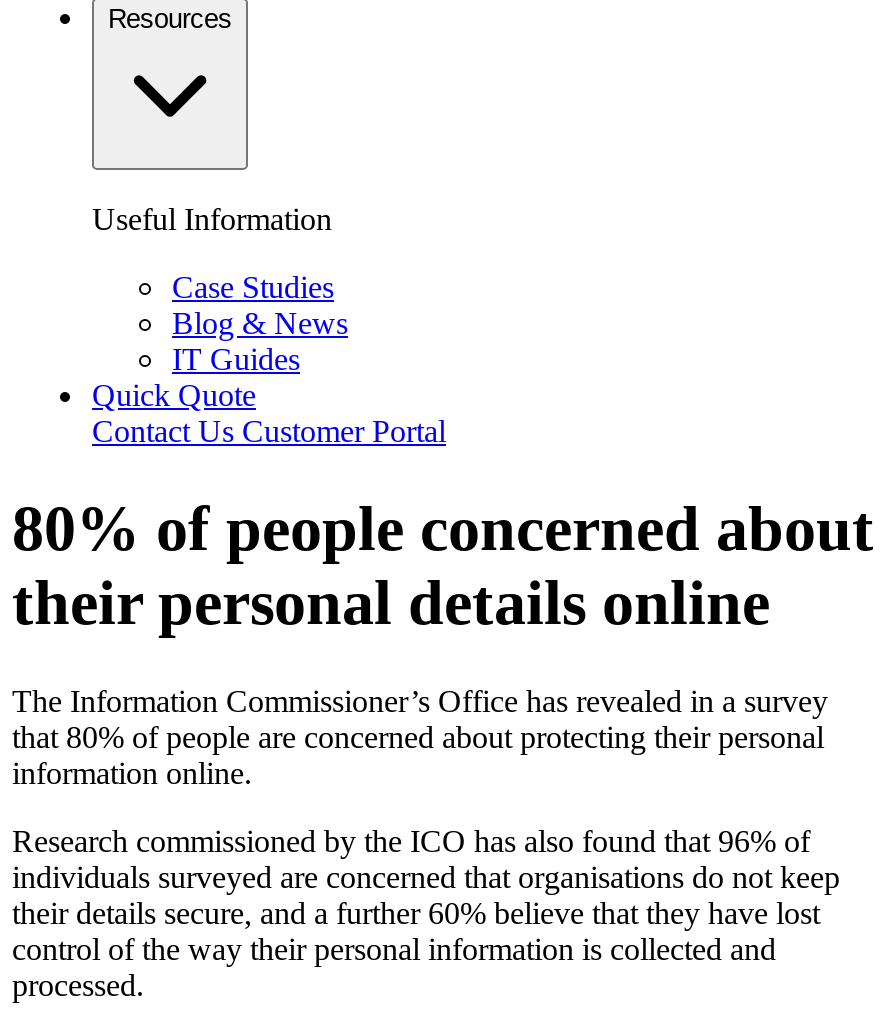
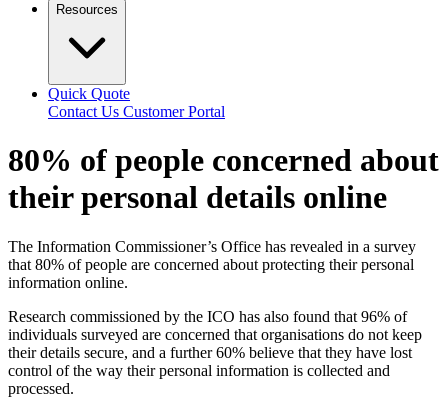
[92,202,348,376] Useful Information | Case Studies | Blog & News | IT Guides -> none

